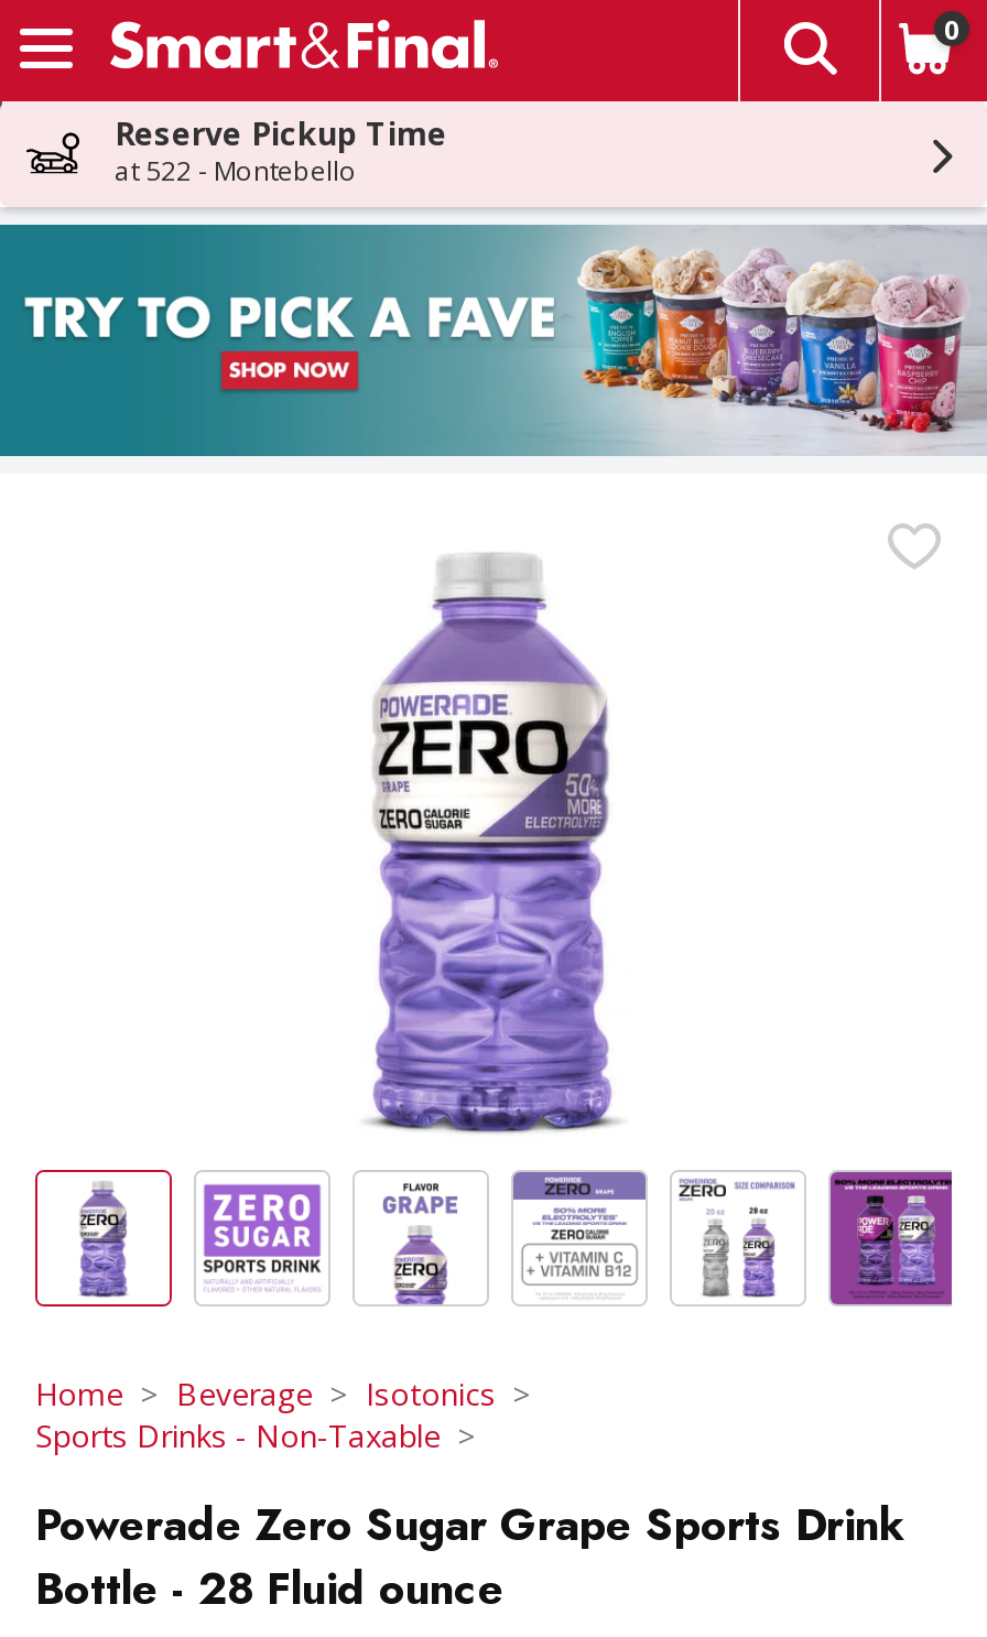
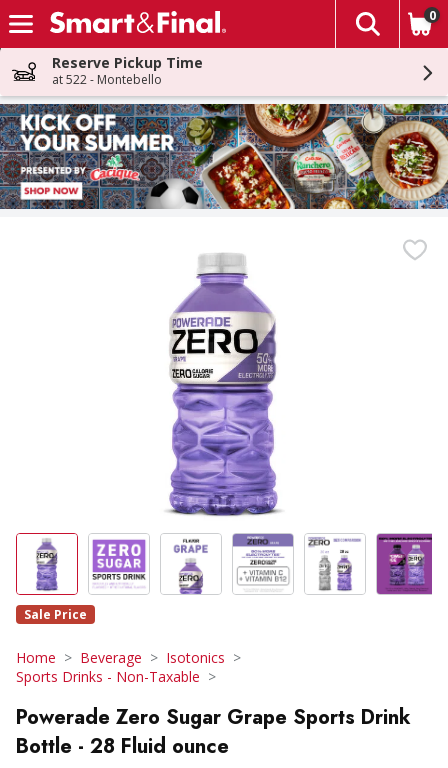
none -> [24,606,87,623] Sale Price
[7,223,980,458] [image] -> [3,103,445,210] [image]

